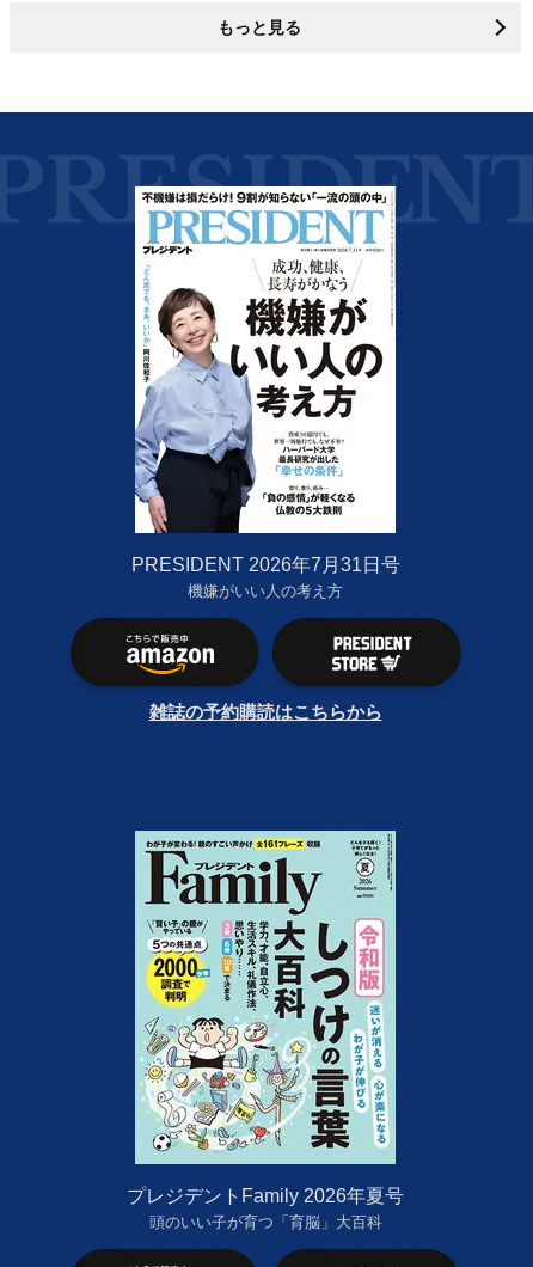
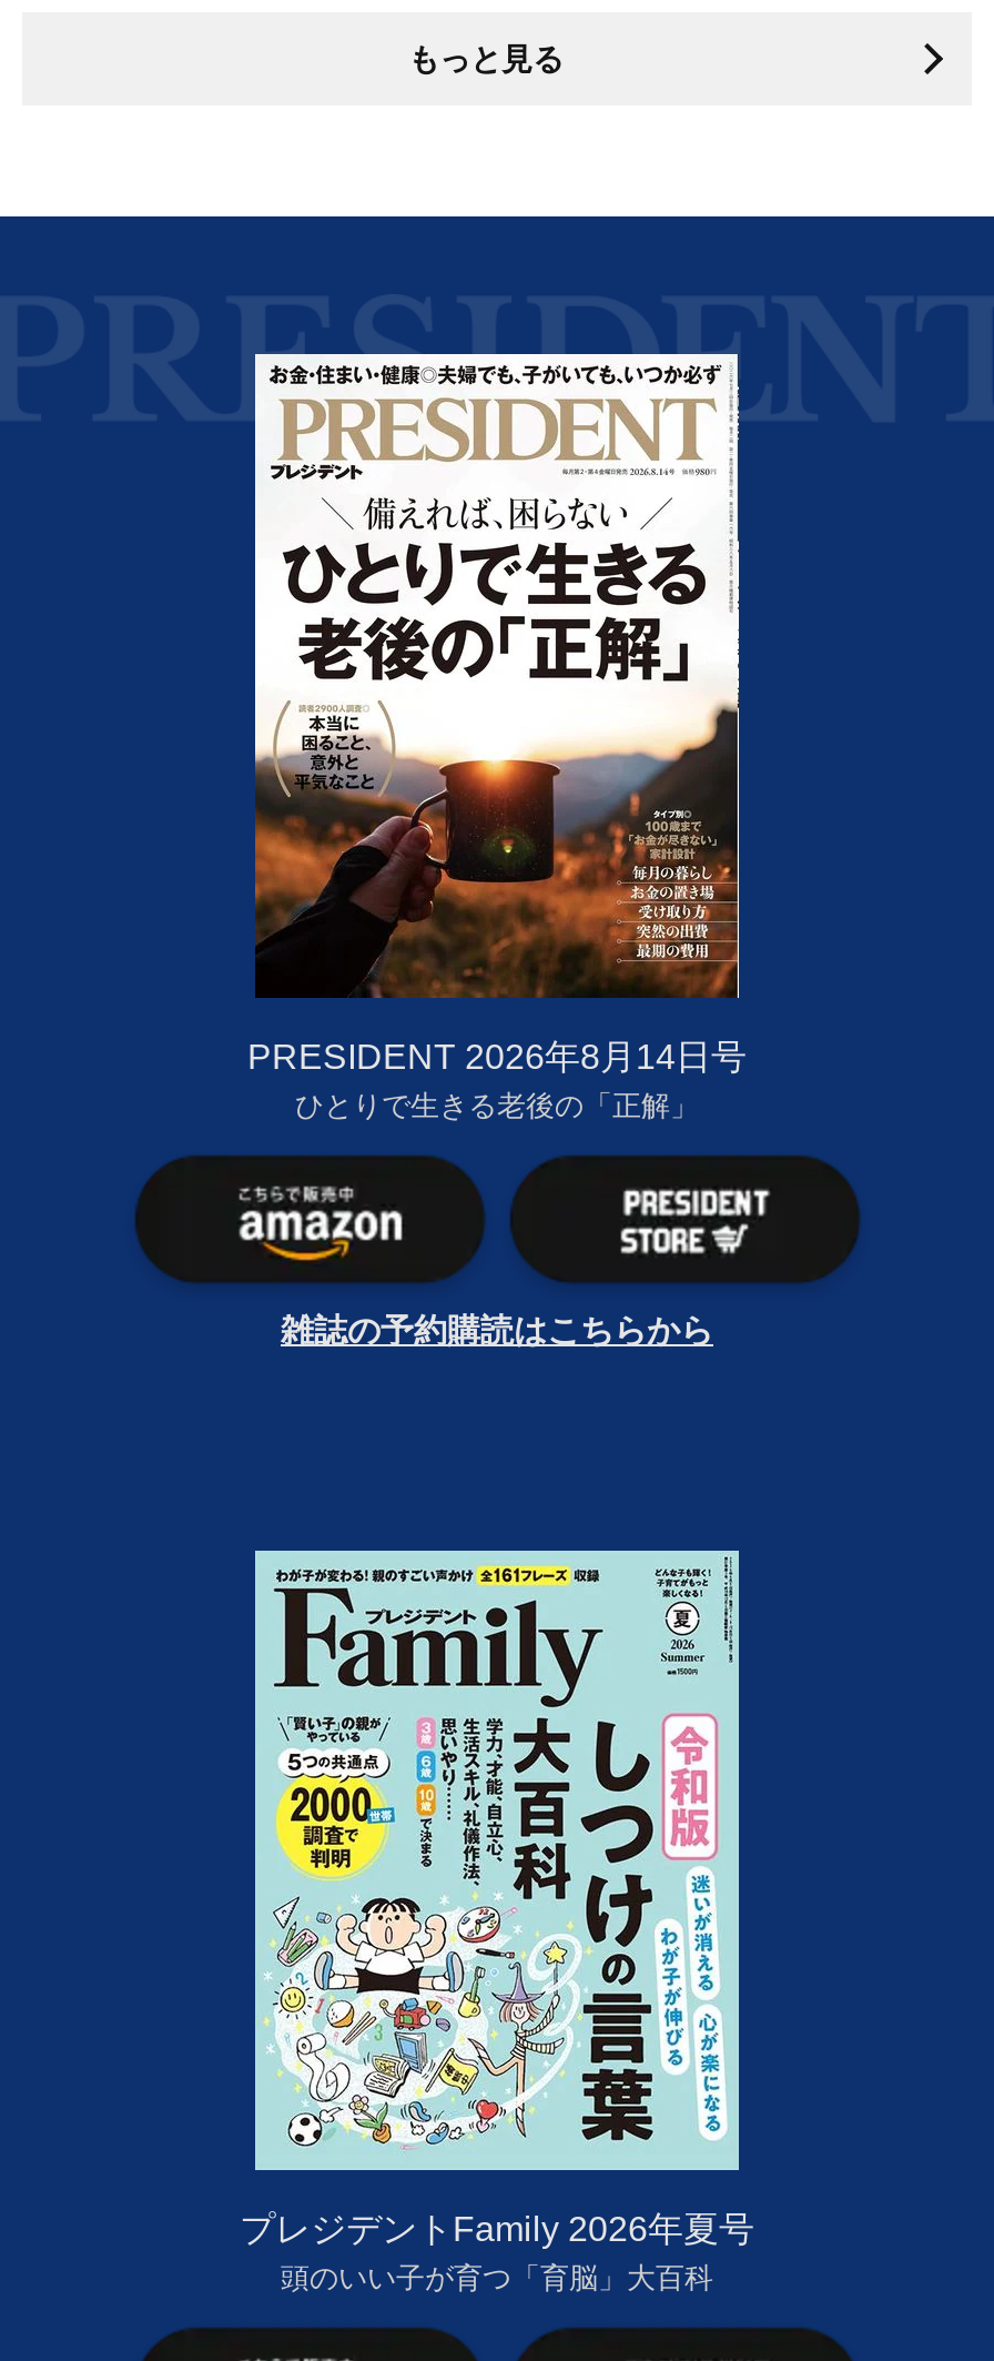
[131,190,400,600] [image] | PRESIDENT 2026年7月31日号 | 機嫌がいい人の考え方 -> [247,359,747,1122] [image] | PRESIDENT 2026年8月14日号 | ひとりで生きる老後の「正解」

